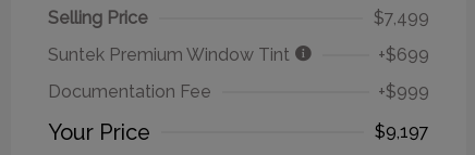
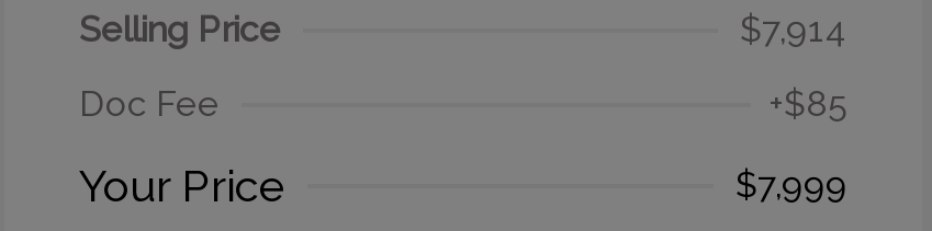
[48,7,429,101] $7,499 | Suntek Premium Window Tint | +$699 | Documentation Fee | +$999 -> [79,9,847,125] $7,914 | Doc Fee | +$85
[375,121,429,142] $9,197 -> [736,164,847,206] $7,999

